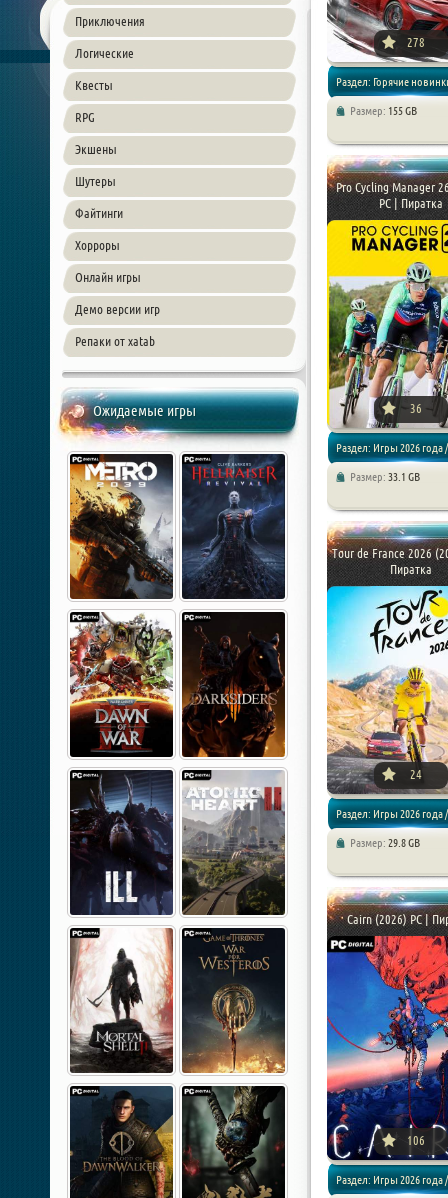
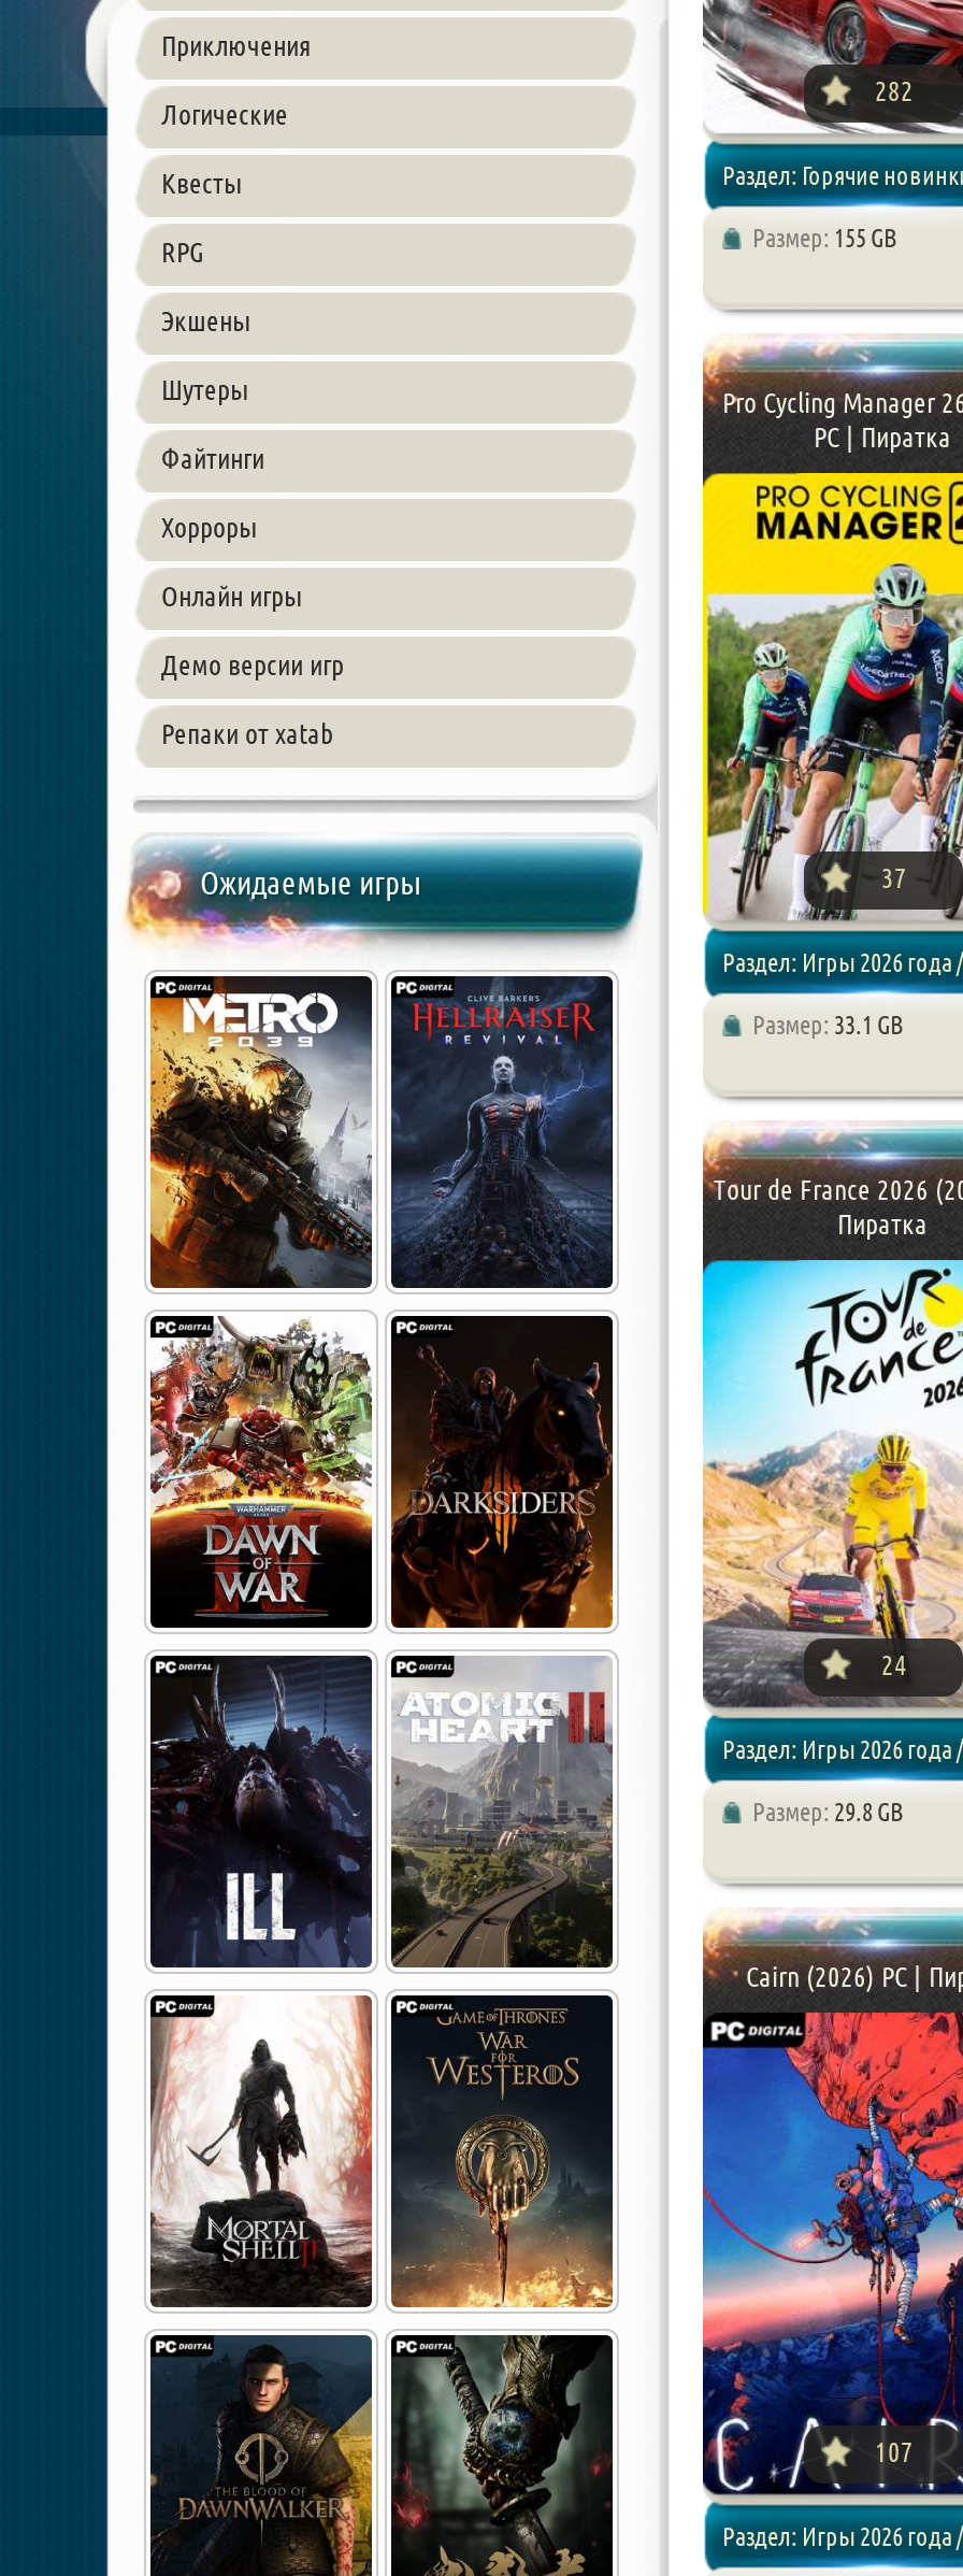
[407,35,425,49] 278 -> [875,75,914,105] 282
[410,401,422,415] 36 -> [881,862,907,892] 37
[407,1133,425,1147] 106 -> [875,2436,914,2466] 107

